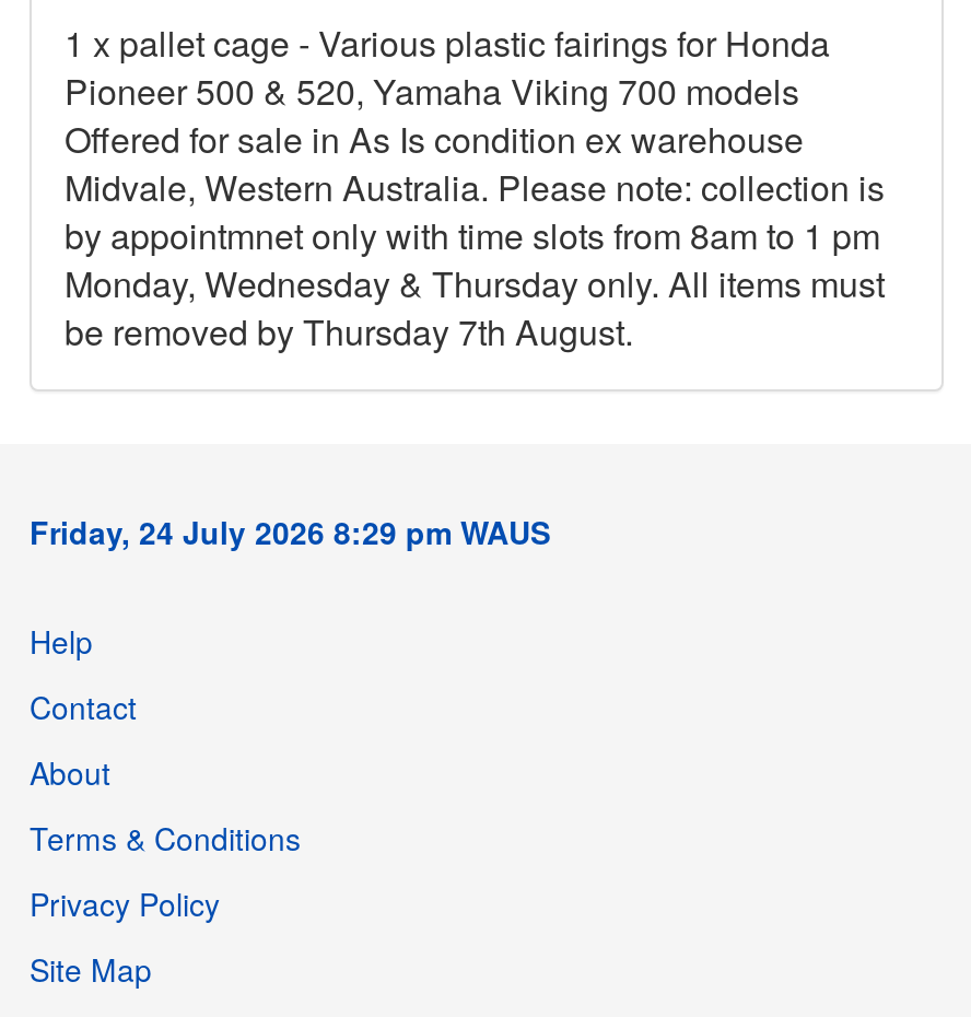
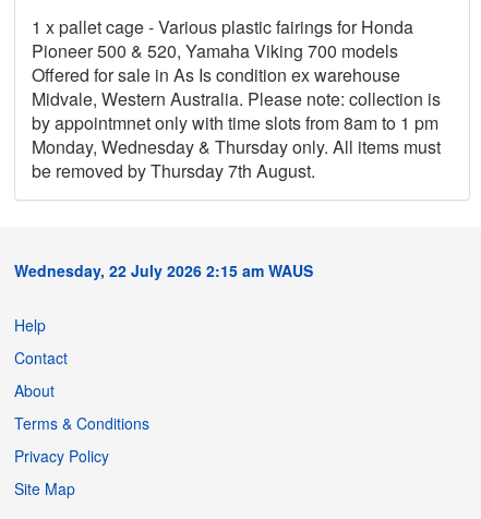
[30,510,550,554] Friday, 24 July 2026 8:29 pm WAUS -> [14,260,313,282] Wednesday, 22 July 2026 2:15 am WAUS

